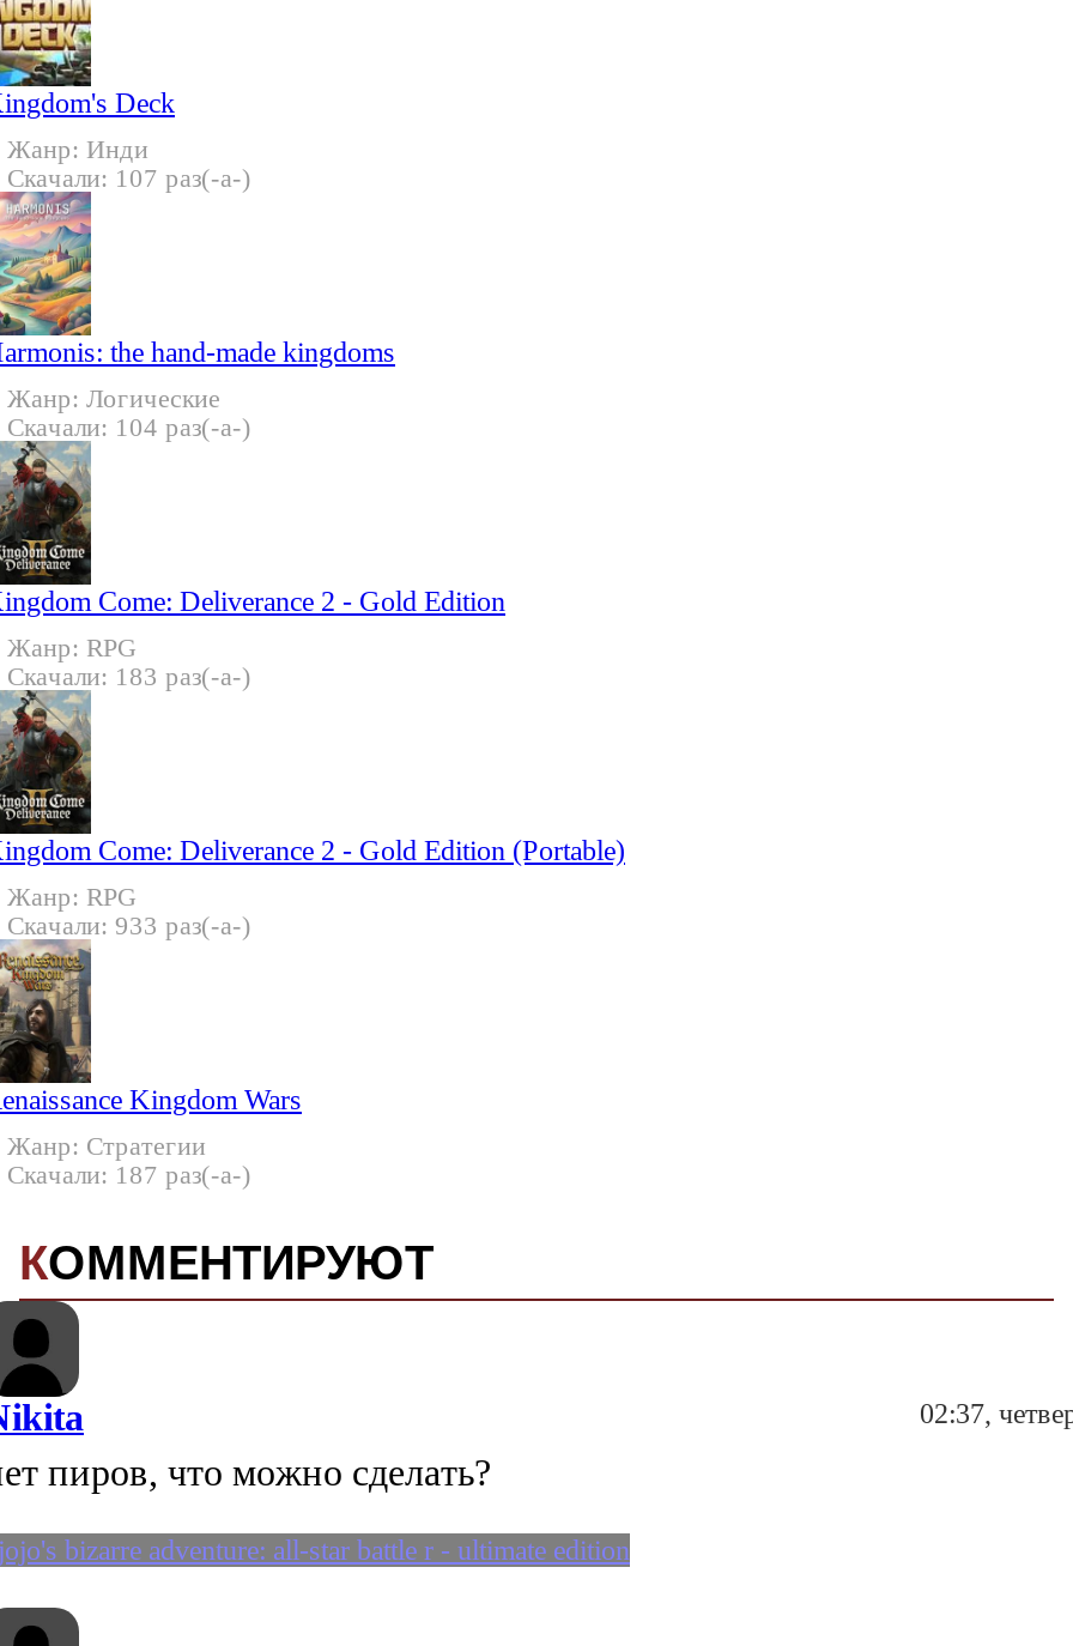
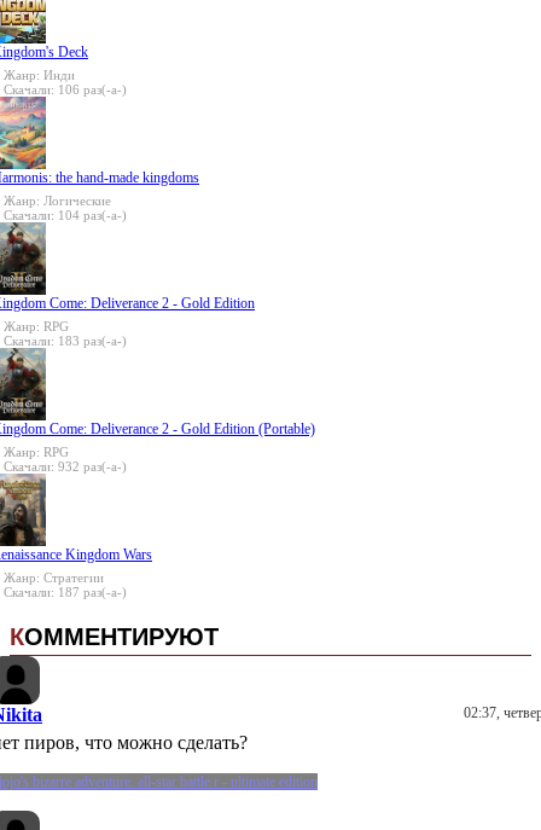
[7,163,251,191] Скачали: 107 раз(-а-) -> [4,82,127,97] Скачали: 106 раз(-а-)
[7,910,251,939] Скачали: 933 раз(-а-) -> [4,459,127,473] Скачали: 932 раз(-а-)

